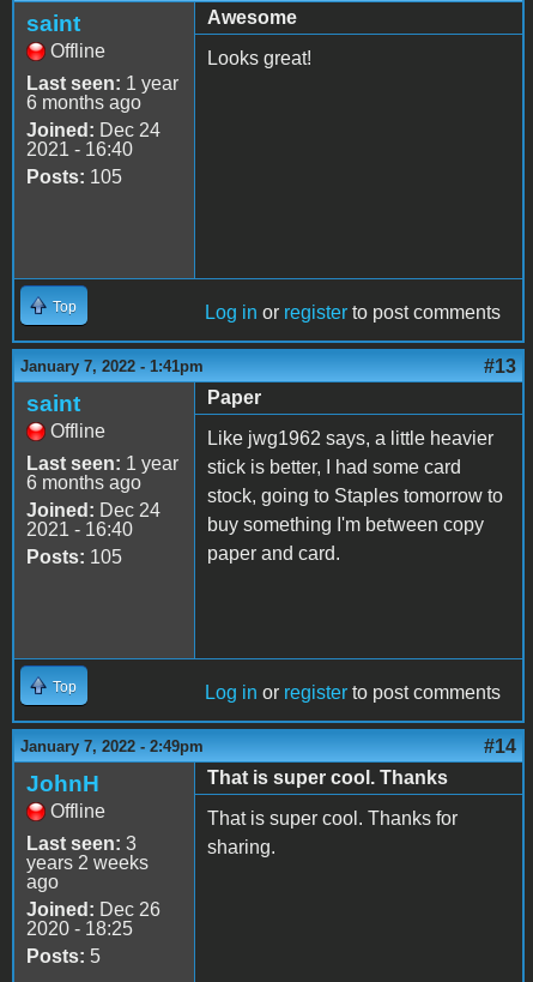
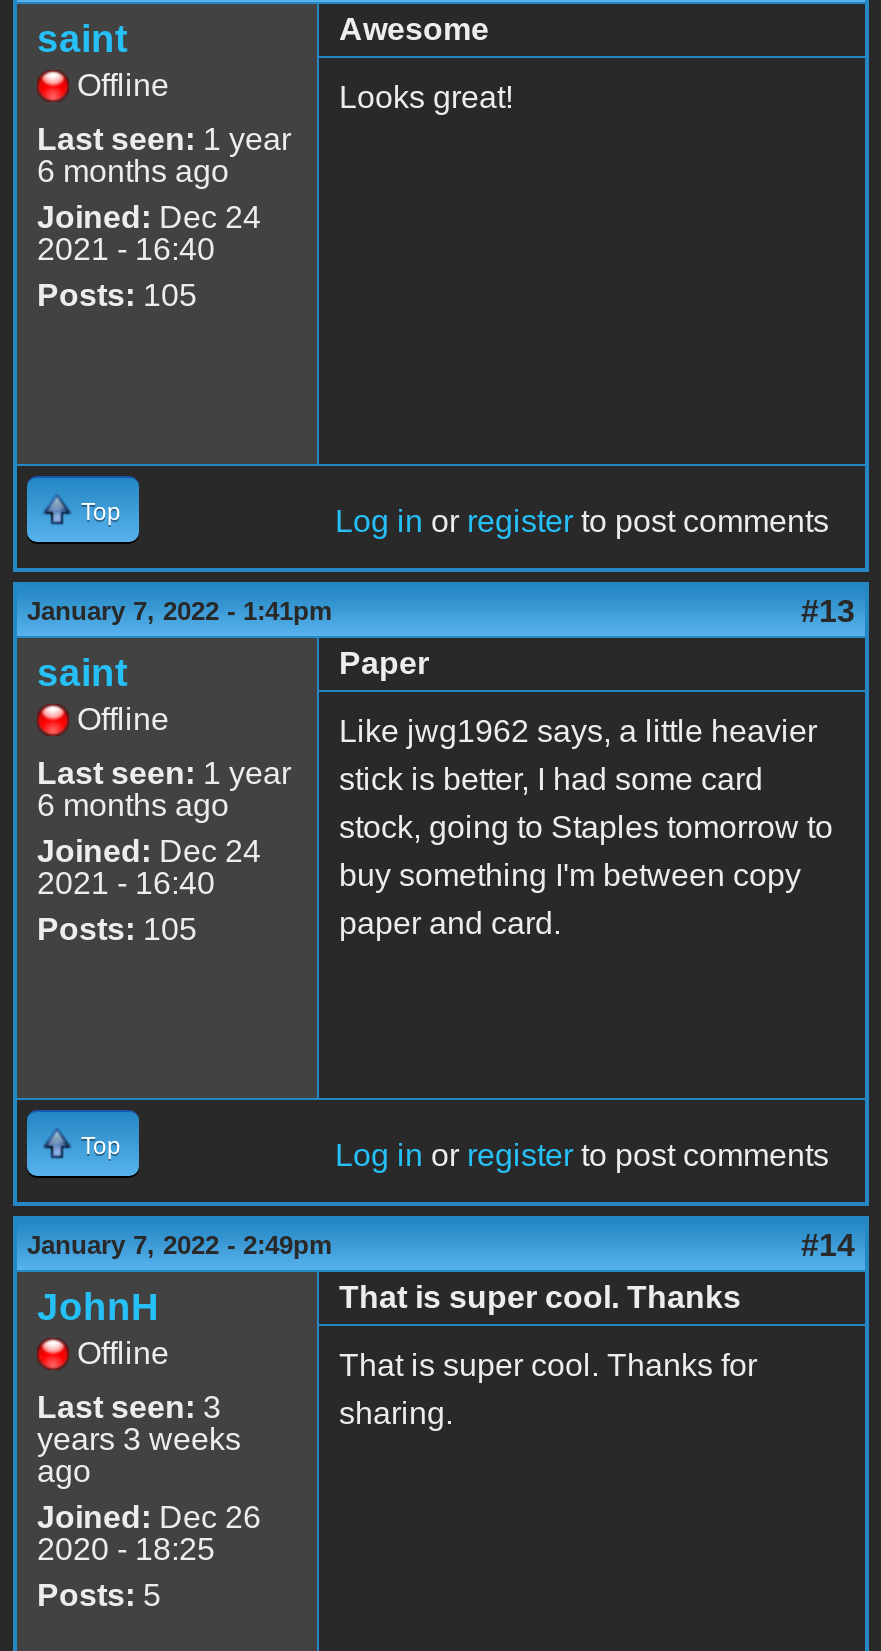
[26,852,149,872] years 2 weeks -> [37,1421,241,1455] years 3 weeks

